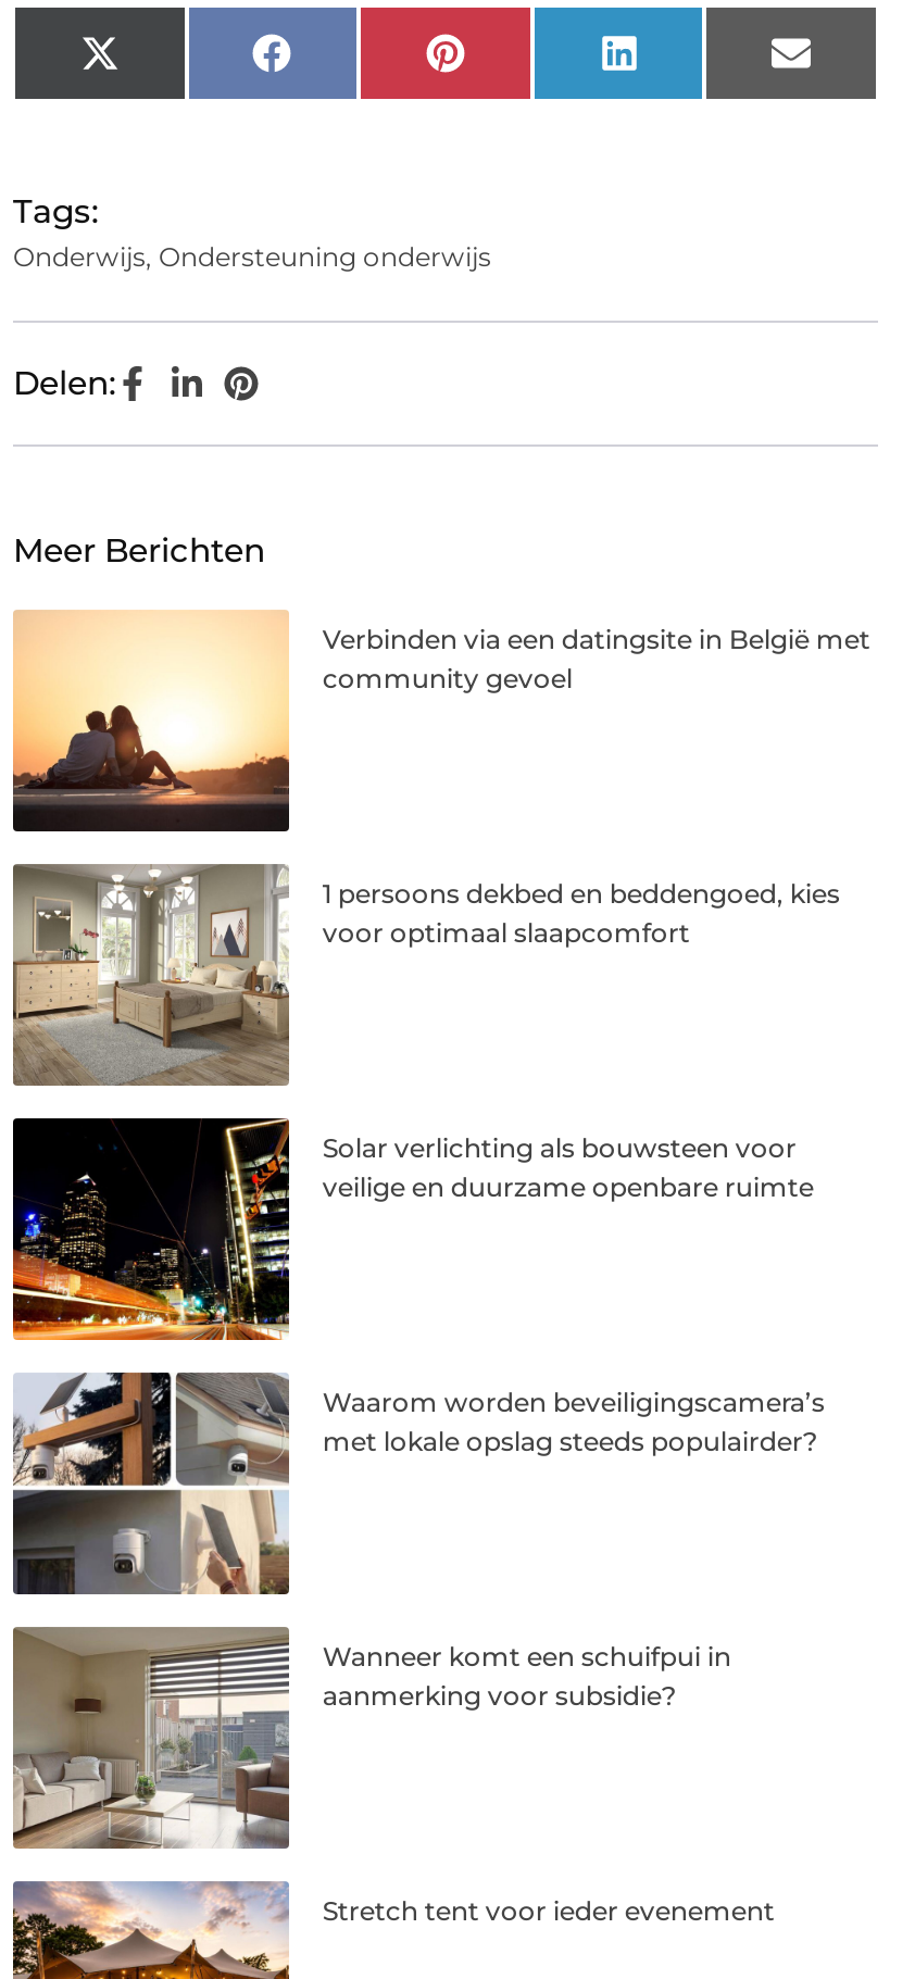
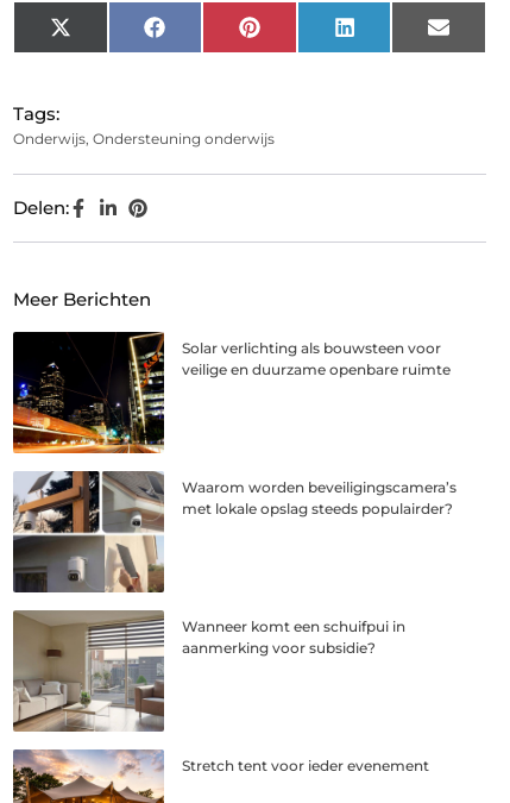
[11,610,870,834] [image] | Verbinden via een datingsite in België met | community gevoel -> none
[11,864,840,1086] [image] | 1 persoons dekbed en beddengoed, kies | voor optimaal slaapcomfort -> none

